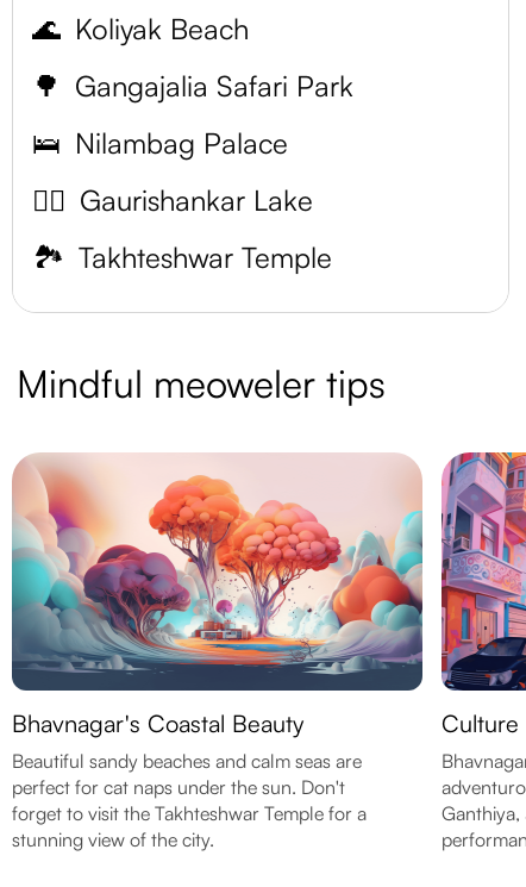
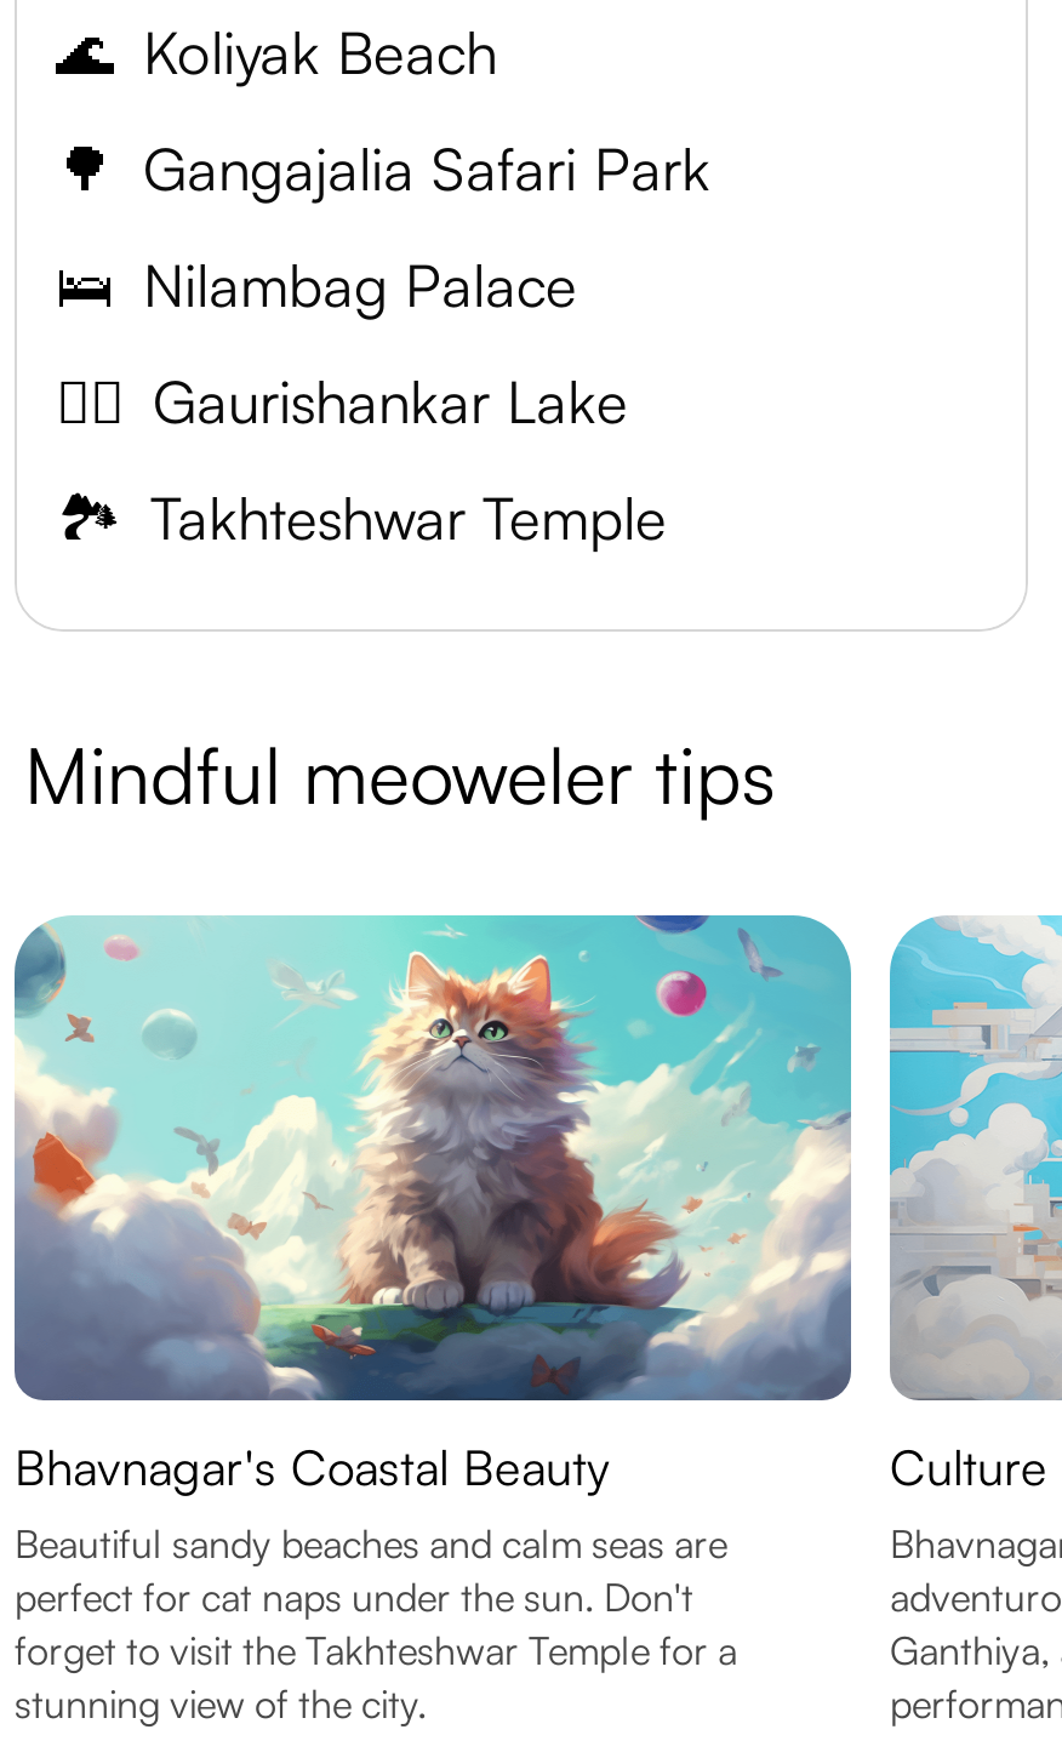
[11,452,424,691] [image] -> [12,913,853,1403] [image]
[440,451,522,691] [image] -> [887,913,1055,1403] [image]

